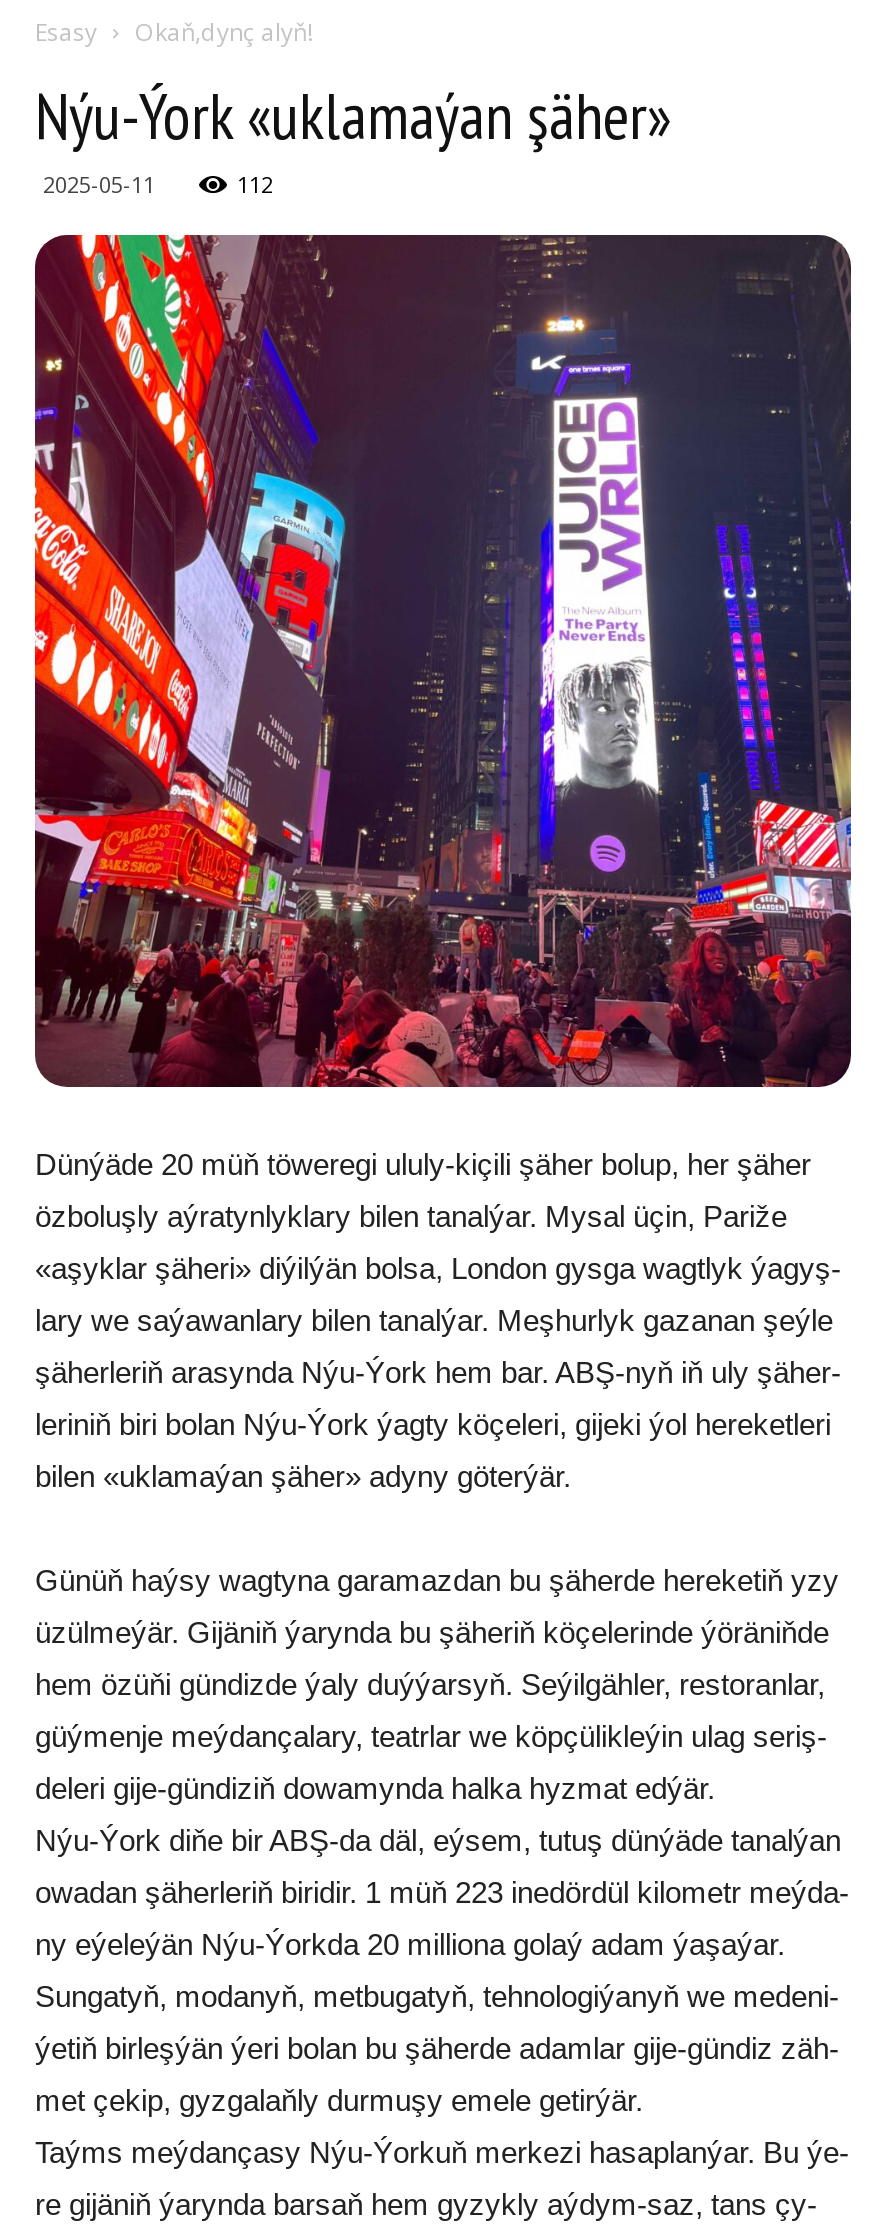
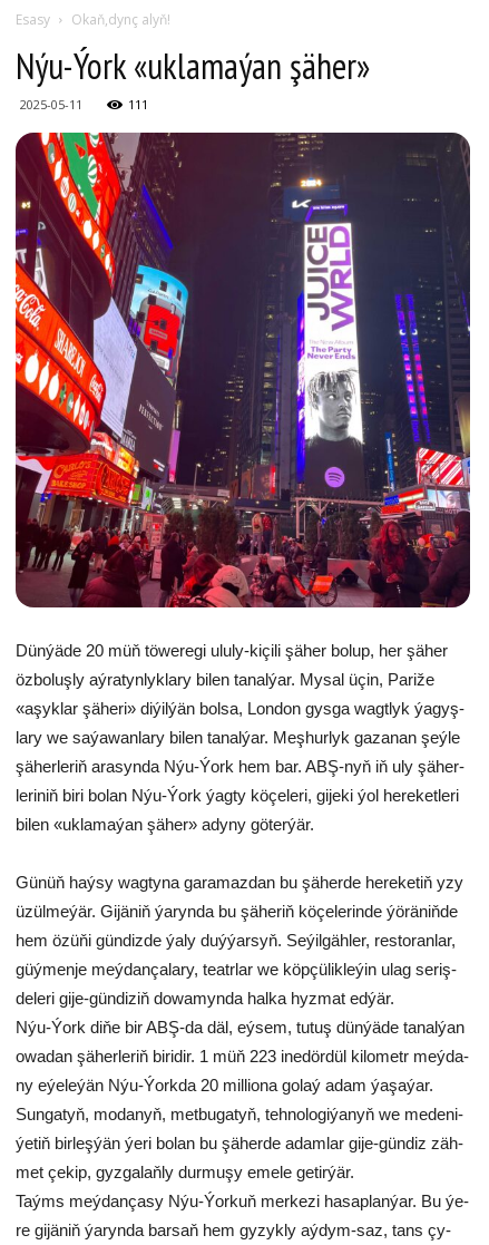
[237,169,273,199] 112 -> [128,96,148,113] 111

